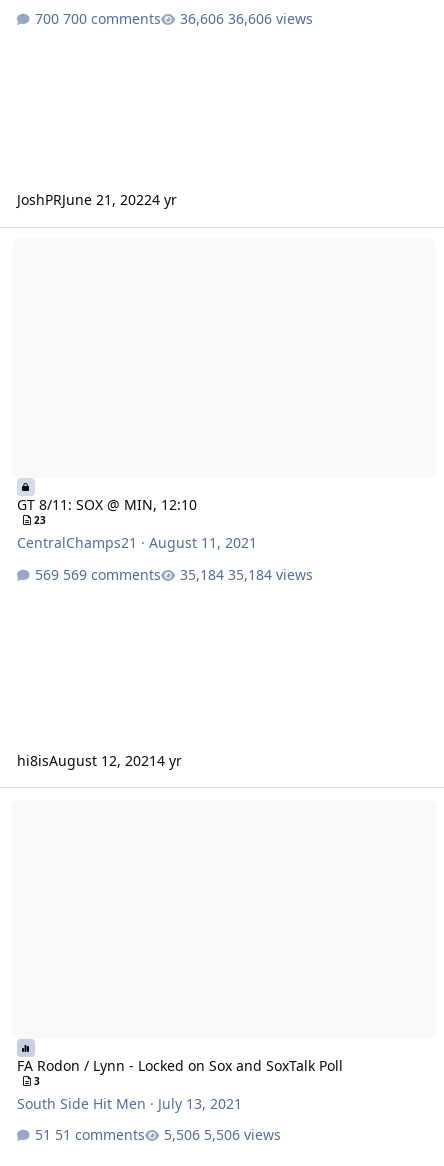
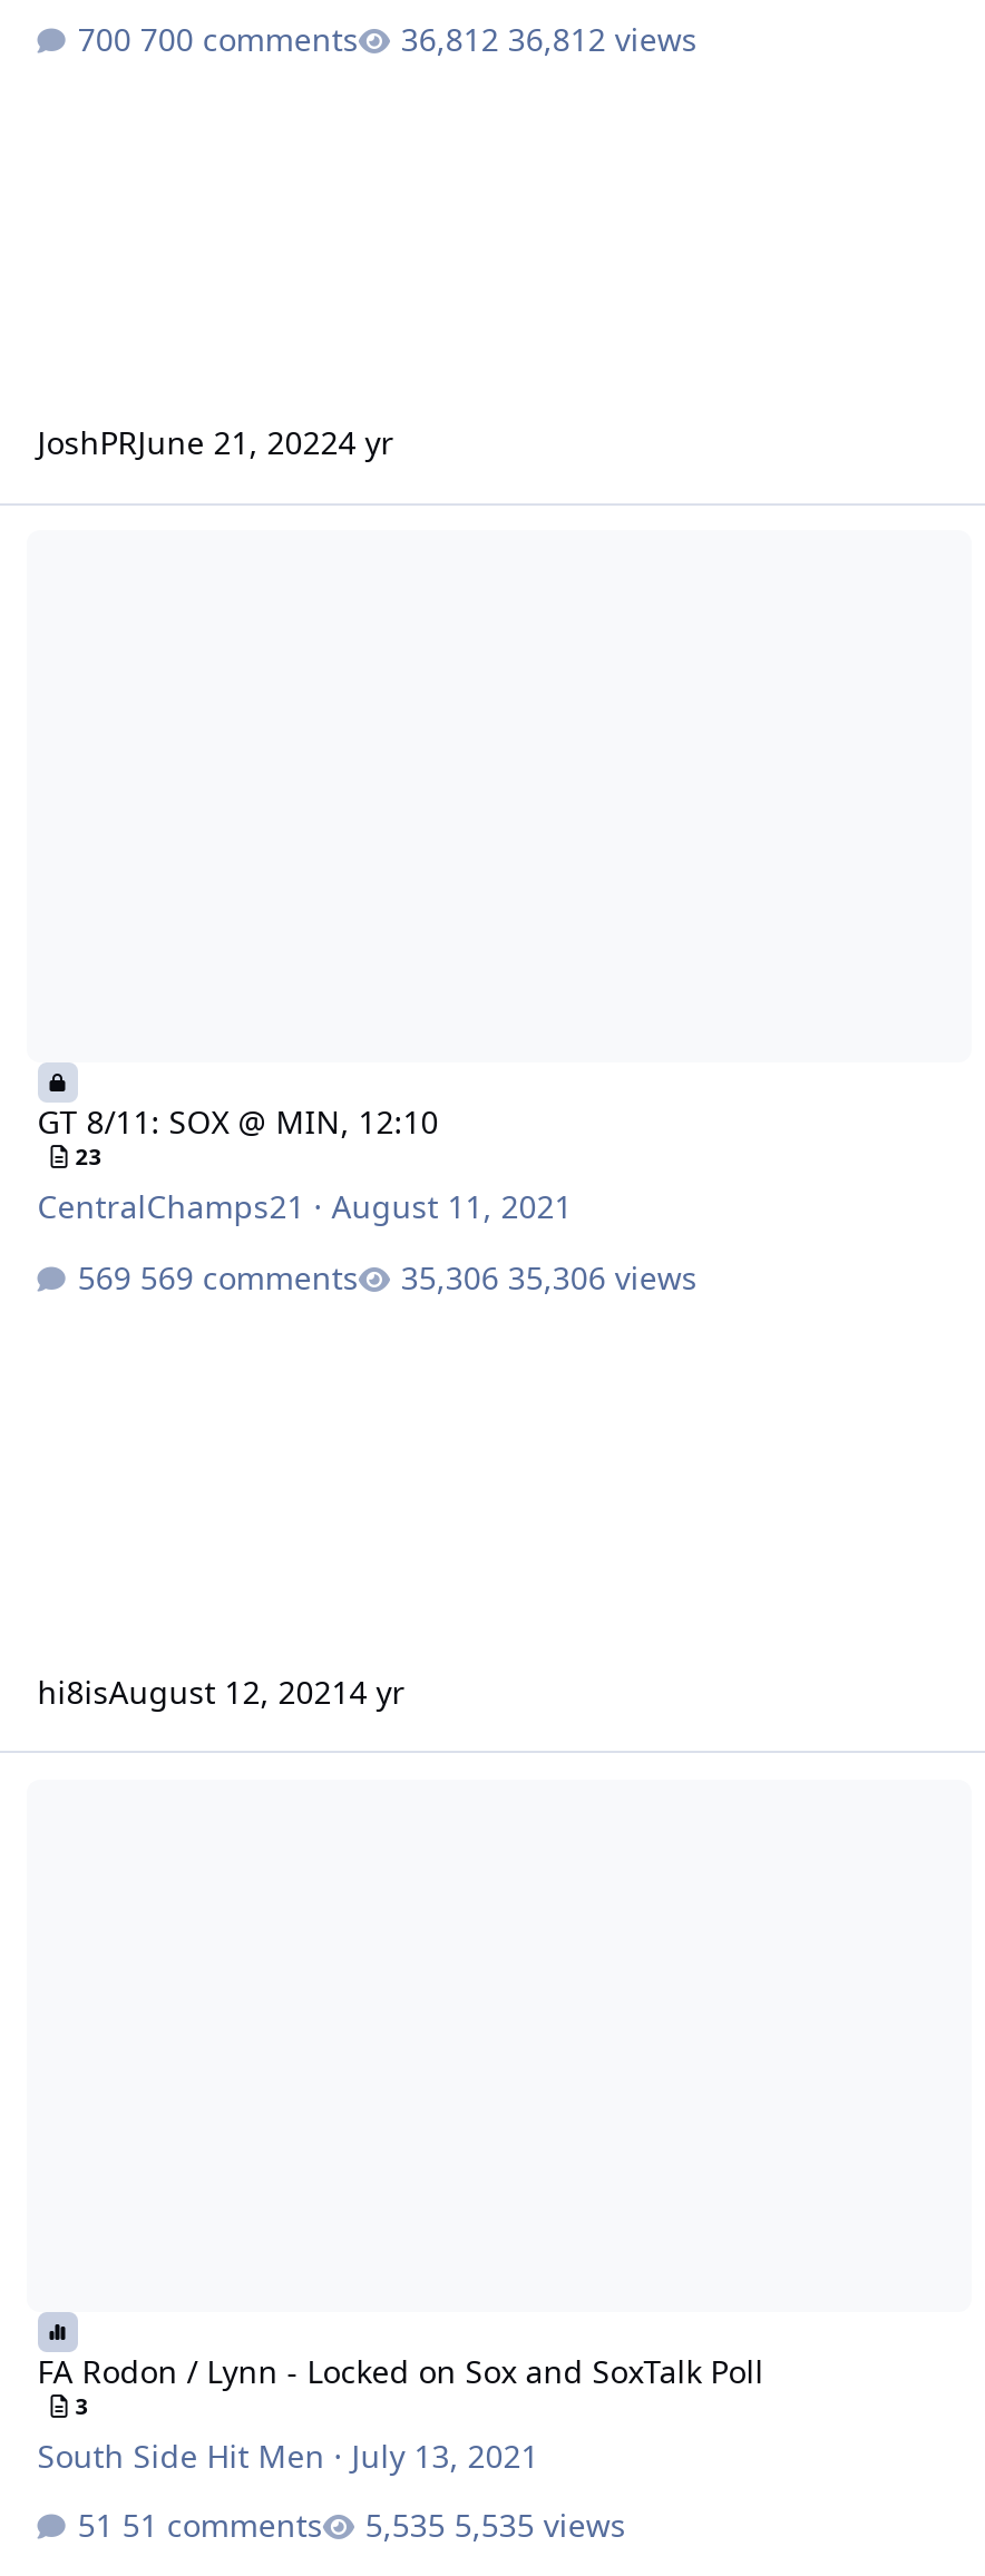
[228,9,313,28] 36,606 views -> [508,17,697,59] 36,812 views
[228,564,313,583] 35,184 views -> [508,1255,697,1297] 35,306 views
[204,1125,281,1144] 5,506 views -> [454,2504,626,2547] 5,535 views

